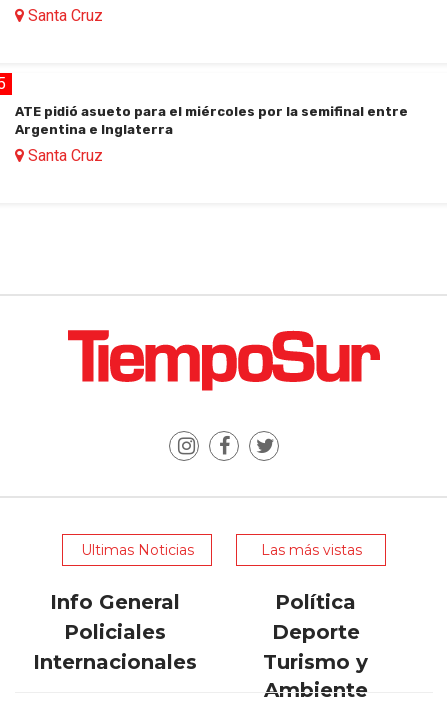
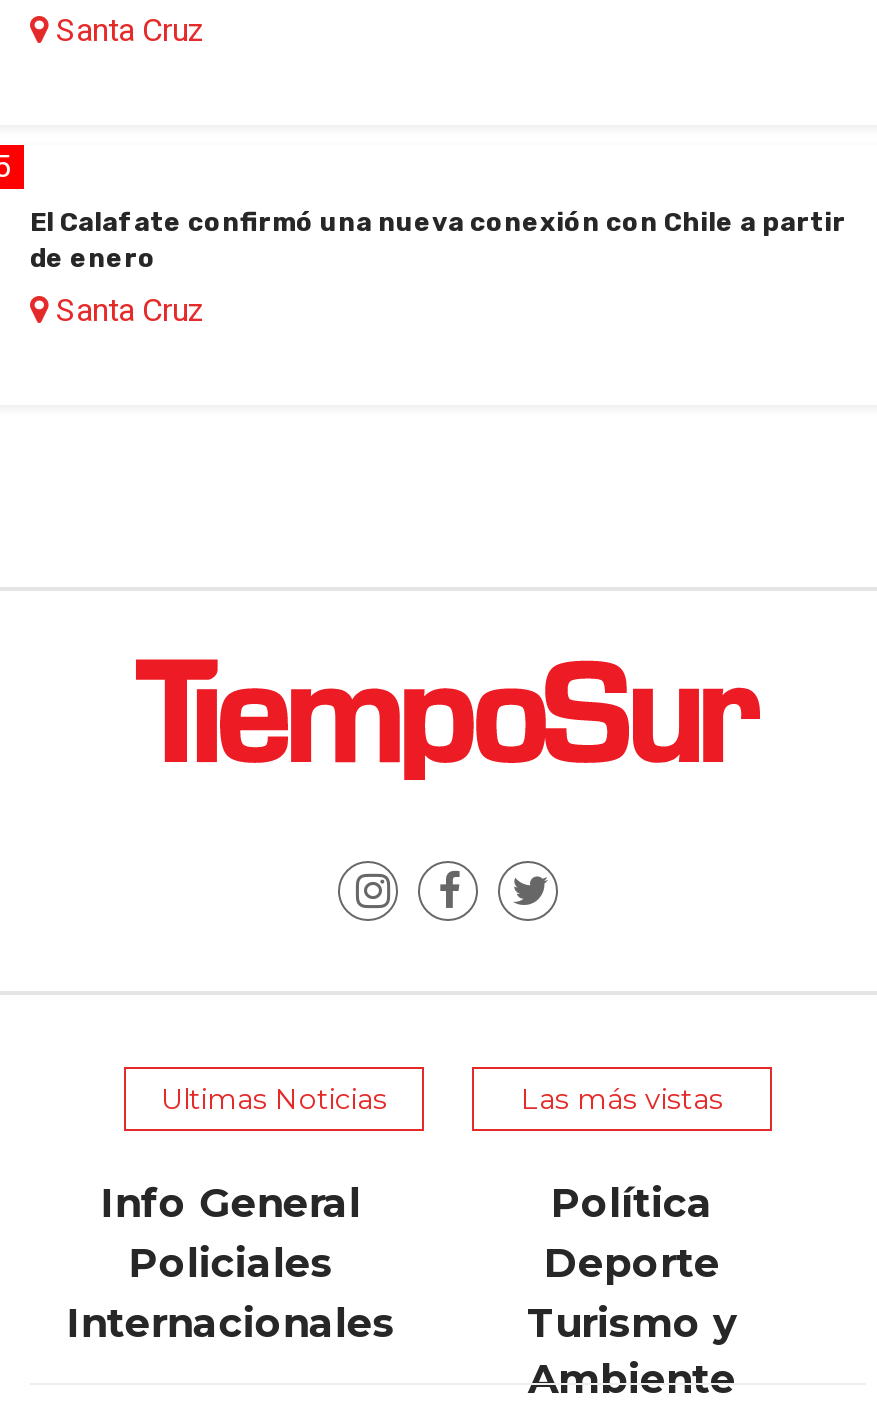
[15,104,408,137] ATE pidió asueto para el miércoles por la semifinal entre | Argentina e Inglaterra -> [30,206,846,272] El Calafate confirmó una nueva conexión con Chile a partir | de enero

